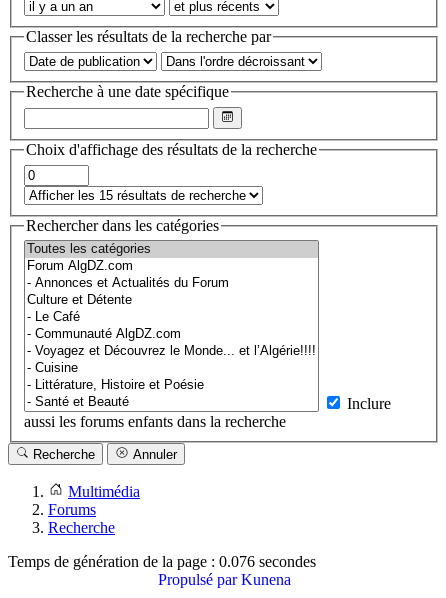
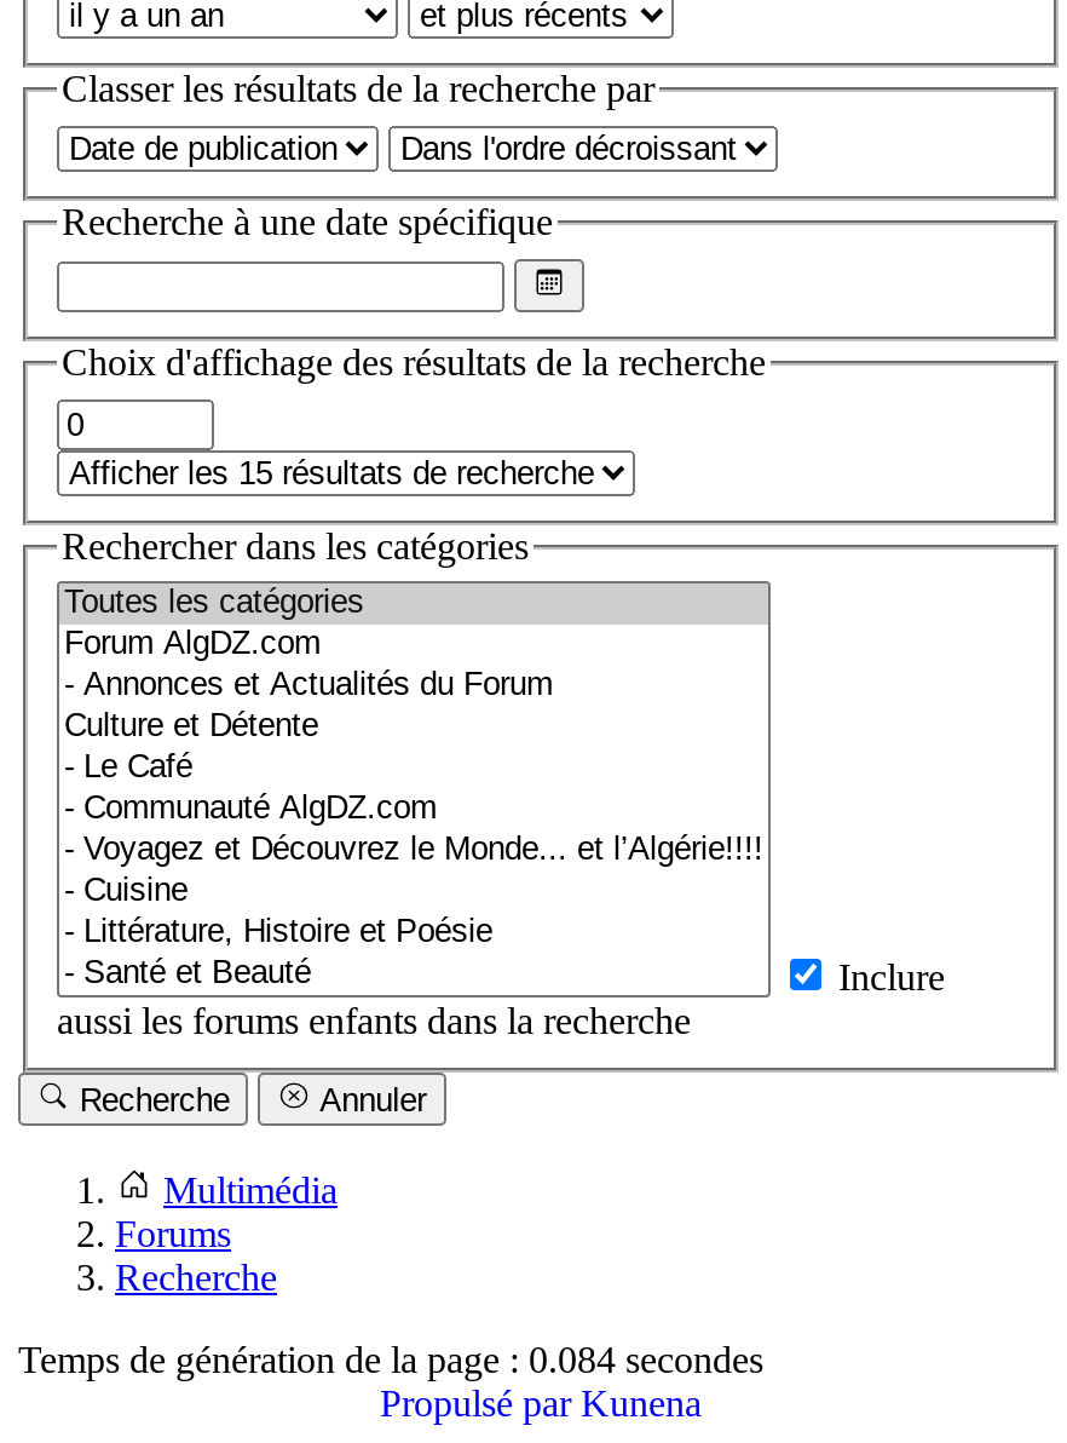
[8,553,316,570] Temps de génération de la page : 0.076 secondes -> [18,1340,763,1381] Temps de génération de la page : 0.084 secondes

